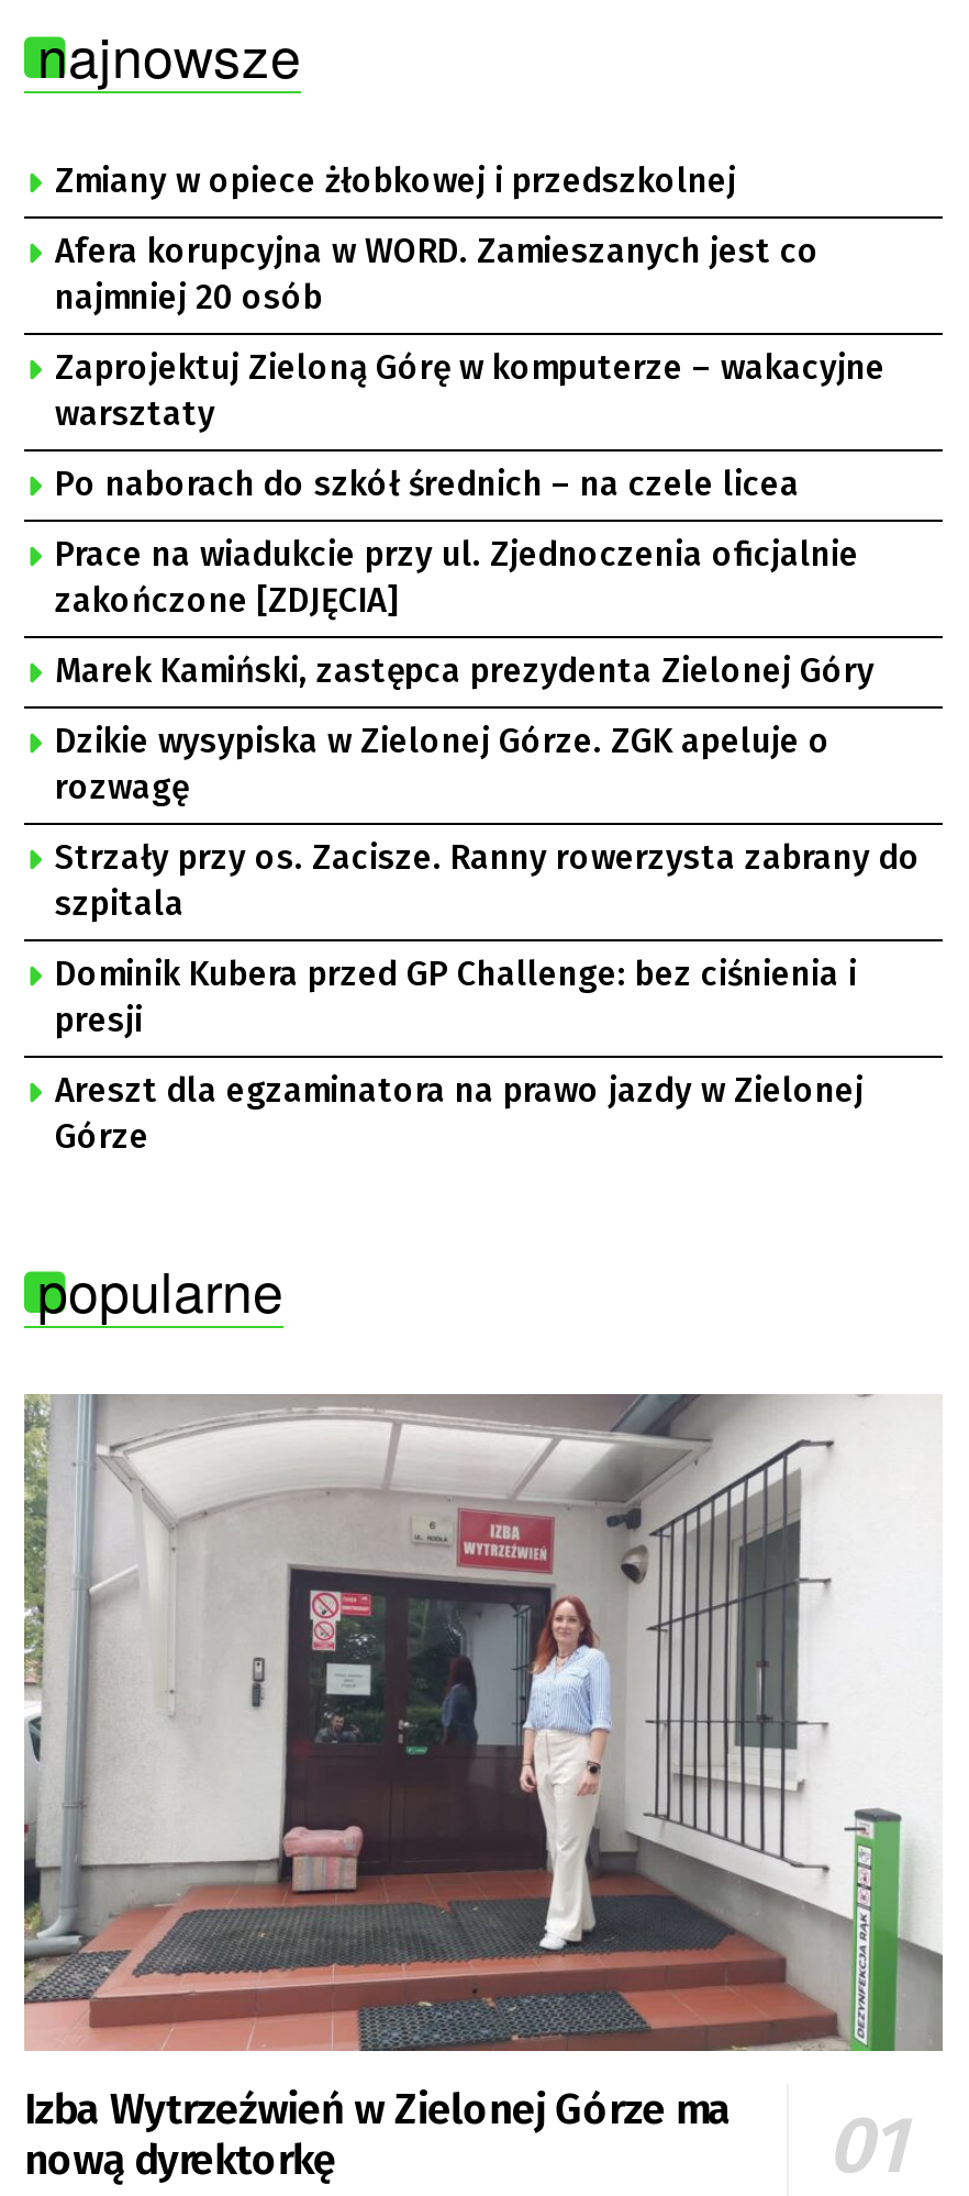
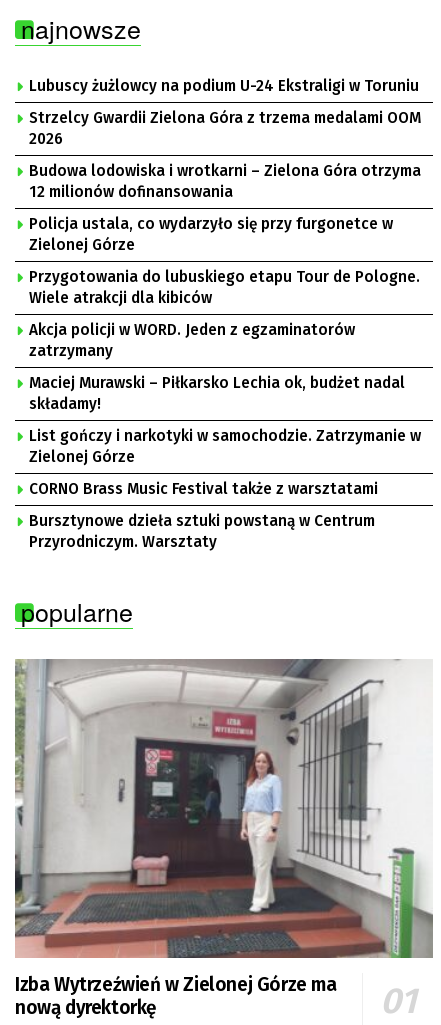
[55,162,736,201] Zmiany w opiece żłobkowej i przedszkolnej -> [29,77,420,95] Lubuscy żużlowcy na podium U-24 Ekstraligi w Toruniu
[55,232,820,318] Afera korupcyjna w WORD. Zamieszanych jest co | najmniej 20 osób -> [29,109,421,148] Strzelcy Gwardii Zielona Góra z trzema medalami OOM | 2026
[55,349,886,434] Zaprojektuj Zieloną Górę w komputerze – wakacyjne | warsztaty -> [29,162,421,201] Budowa lodowiska i wrotkarni – Zielona Góra otrzyma | 12 milionów dofinansowania
[55,465,800,505] Po naborach do szkół średnich – na czele licea -> [29,215,393,254] Policja ustala, co wydarzyło się przy furgonetce w | Zielonej Górze
[55,535,859,621] Prace na wiadukcie przy ul. Zjednoczenia oficjalnie | zakończone [ZDJĘCIA] -> [29,268,420,307] Przygotowania do lubuskiego etapu Tour de Pologne. | Wiele atrakcji dla kibiców
[55,652,875,691] Marek Kamiński, zastępca prezydenta Zielonej Góry -> [29,321,355,360] Akcja policji w WORD. Jeden z egzaminatorów | zatrzymany
[55,722,831,808] Dzikie wysypiska w Zielonej Górze. ZGK apeluje o | rozwagę -> [29,374,405,413] Maciej Murawski – Piłkarsko Lechia ok, budżet nadal | składamy!
[55,839,921,924] Strzały przy os. Zacisze. Ranny rowerzysta zabrany do | szpitala -> [29,427,421,466] List gończy i narkotyki w samochodzie. Zatrzymanie w | Zielonej Górze
[55,955,857,1041] Dominik Kubera przed GP Challenge: bez ciśnienia i | presji -> [29,480,378,498] CORNO Brass Music Festival także z warsztatami
[55,1072,864,1157] Areszt dla egzaminatora na prawo jazdy w Zielonej | Górze -> [29,512,375,551] Bursztynowe dzieła sztuki powstaną w Centrum | Przyrodniczym. Warsztaty

